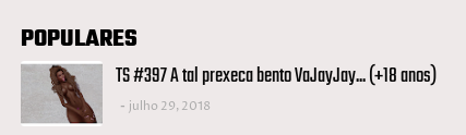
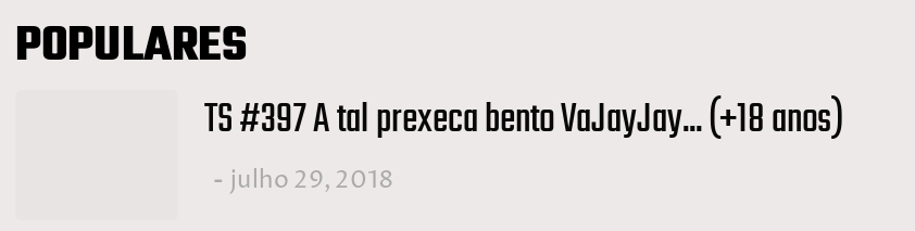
[21,64,103,124] [image] -> none

